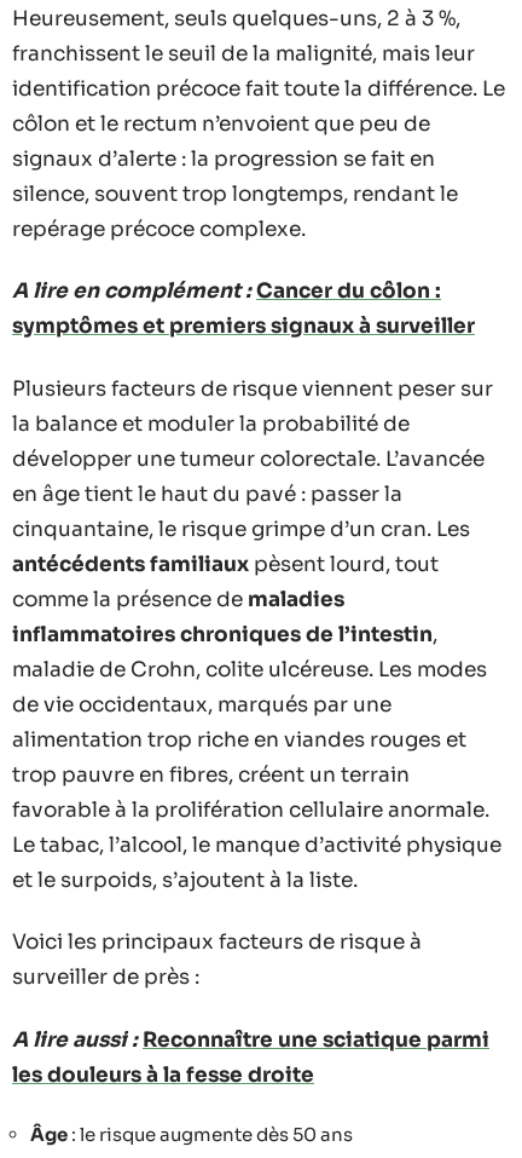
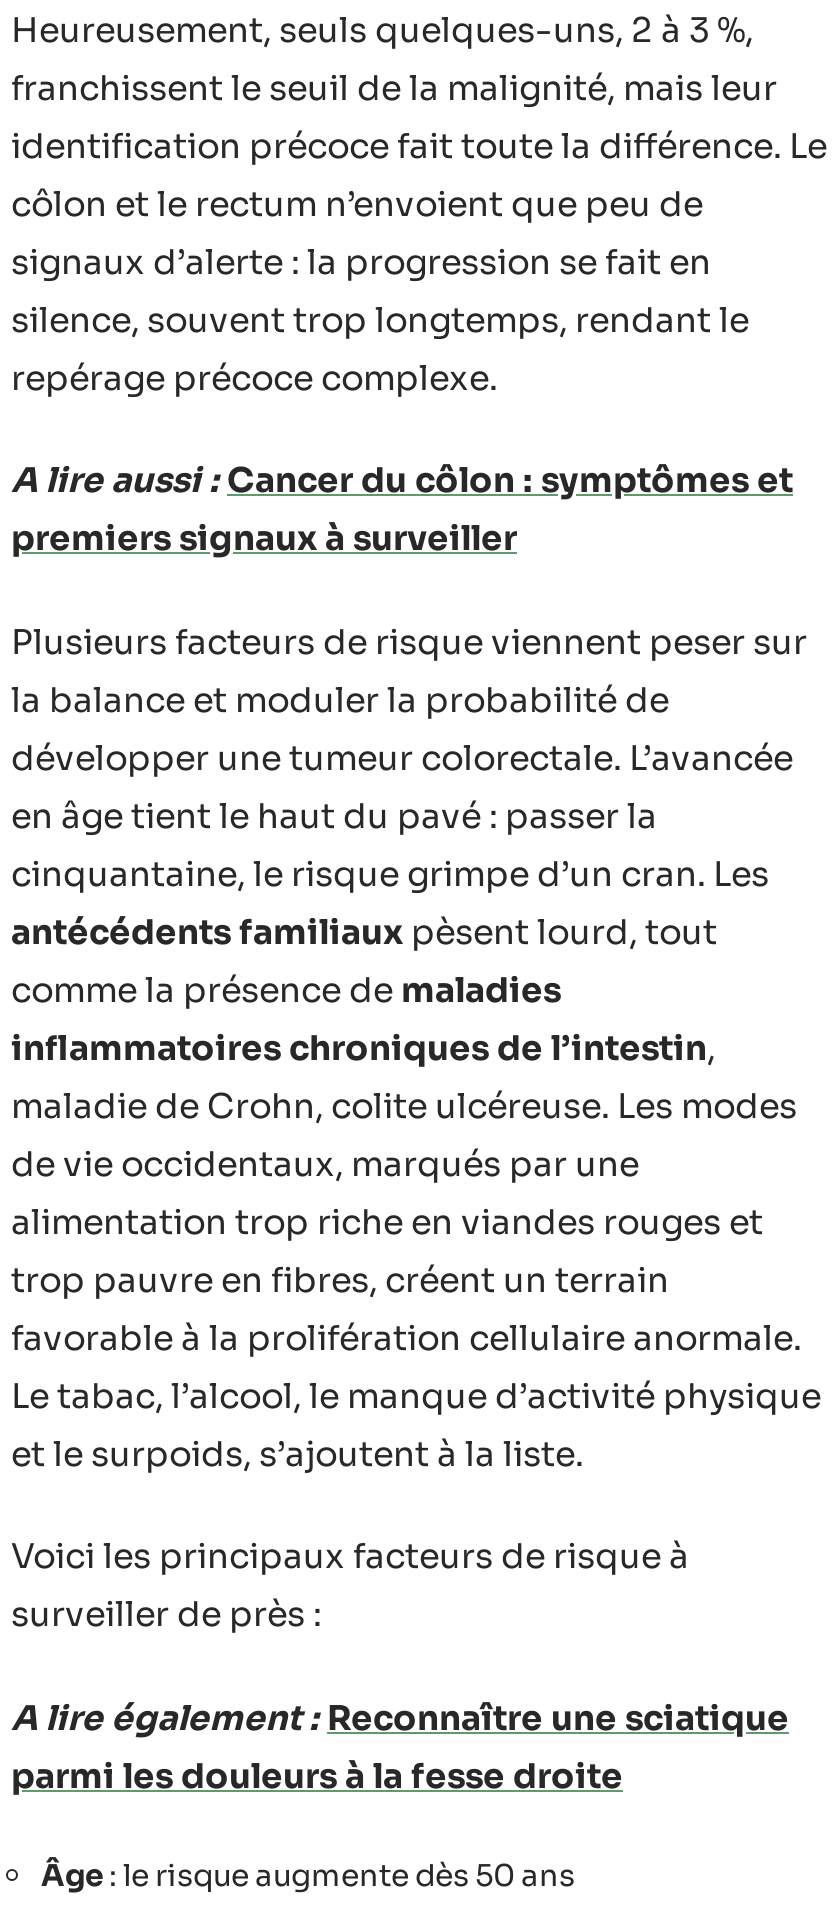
[12,278,475,339] A lire en complément : Cancer du côlon : | symptômes et premiers signaux à surveiller -> [11,460,793,560] A lire aussi : Cancer du côlon : symptômes et | premiers signaux à surveiller
[12,1027,489,1087] A lire aussi : Reconnaître une sciatique parmi | les douleurs à la fesse droite -> [11,1697,789,1797] A lire également : Reconnaître une sciatique | parmi les douleurs à la fesse droite

